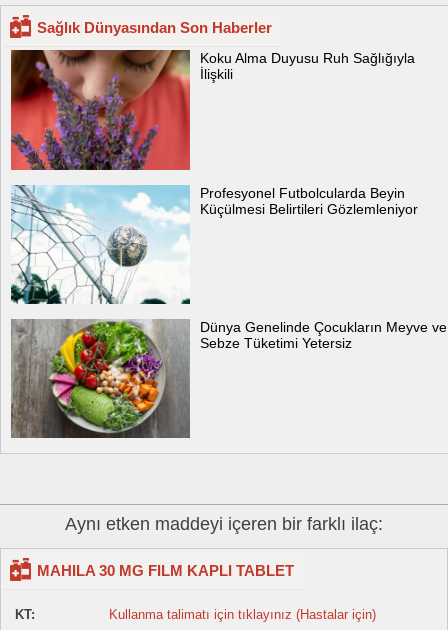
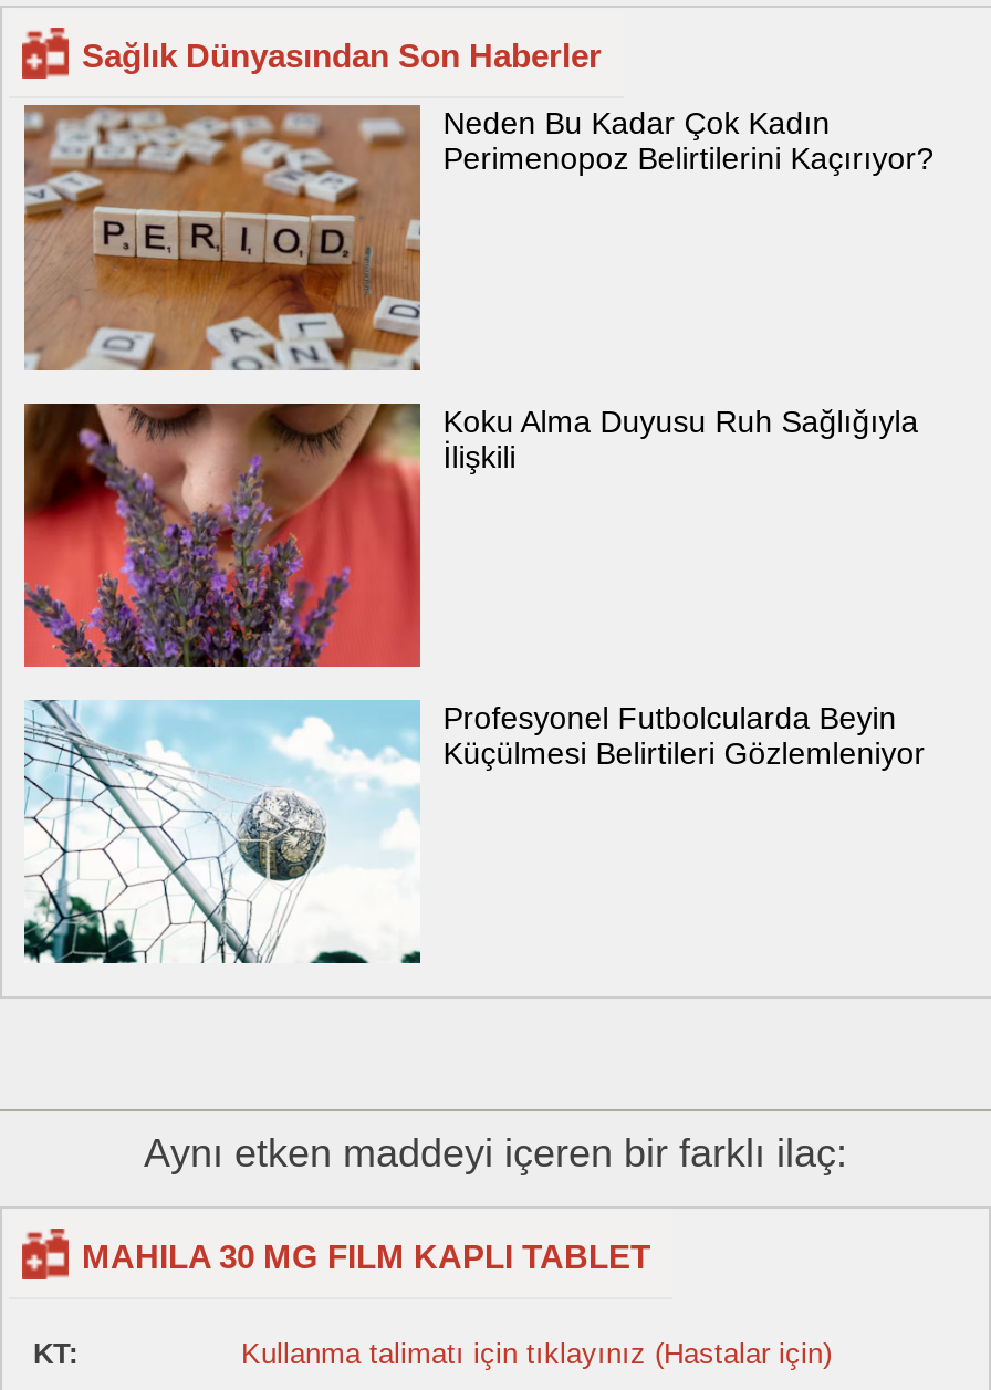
none -> [24,103,934,373] [image] | Neden Bu Kadar Çok Kadın | Perimenopoz Belirtilerini Kaçırıyor?
moved [10,49,418,217] -> [22,399,925,770]: [image] | Koku Alma Duyusu Ruh Sağlığıyla | İlişkili | Profesyonel Futbolcularda Beyin | Küçülmesi Belirtileri Gözlemleniyor
moved [9,183,191,306] -> [20,696,423,968]: [image]
[10,319,447,439] [image] | Dünya Genelinde Çocukların Meyve ve | Sebze Tüketimi Yetersiz -> none

